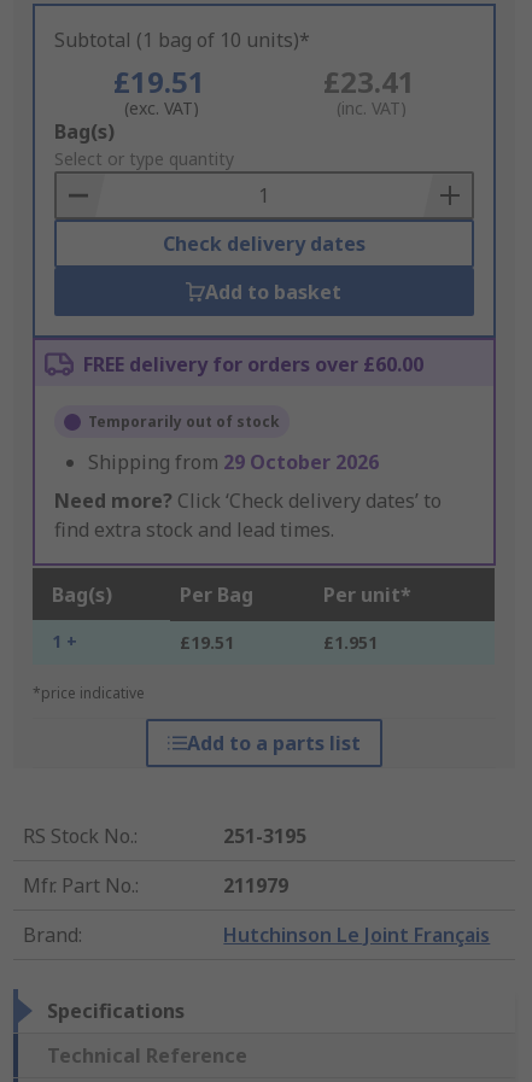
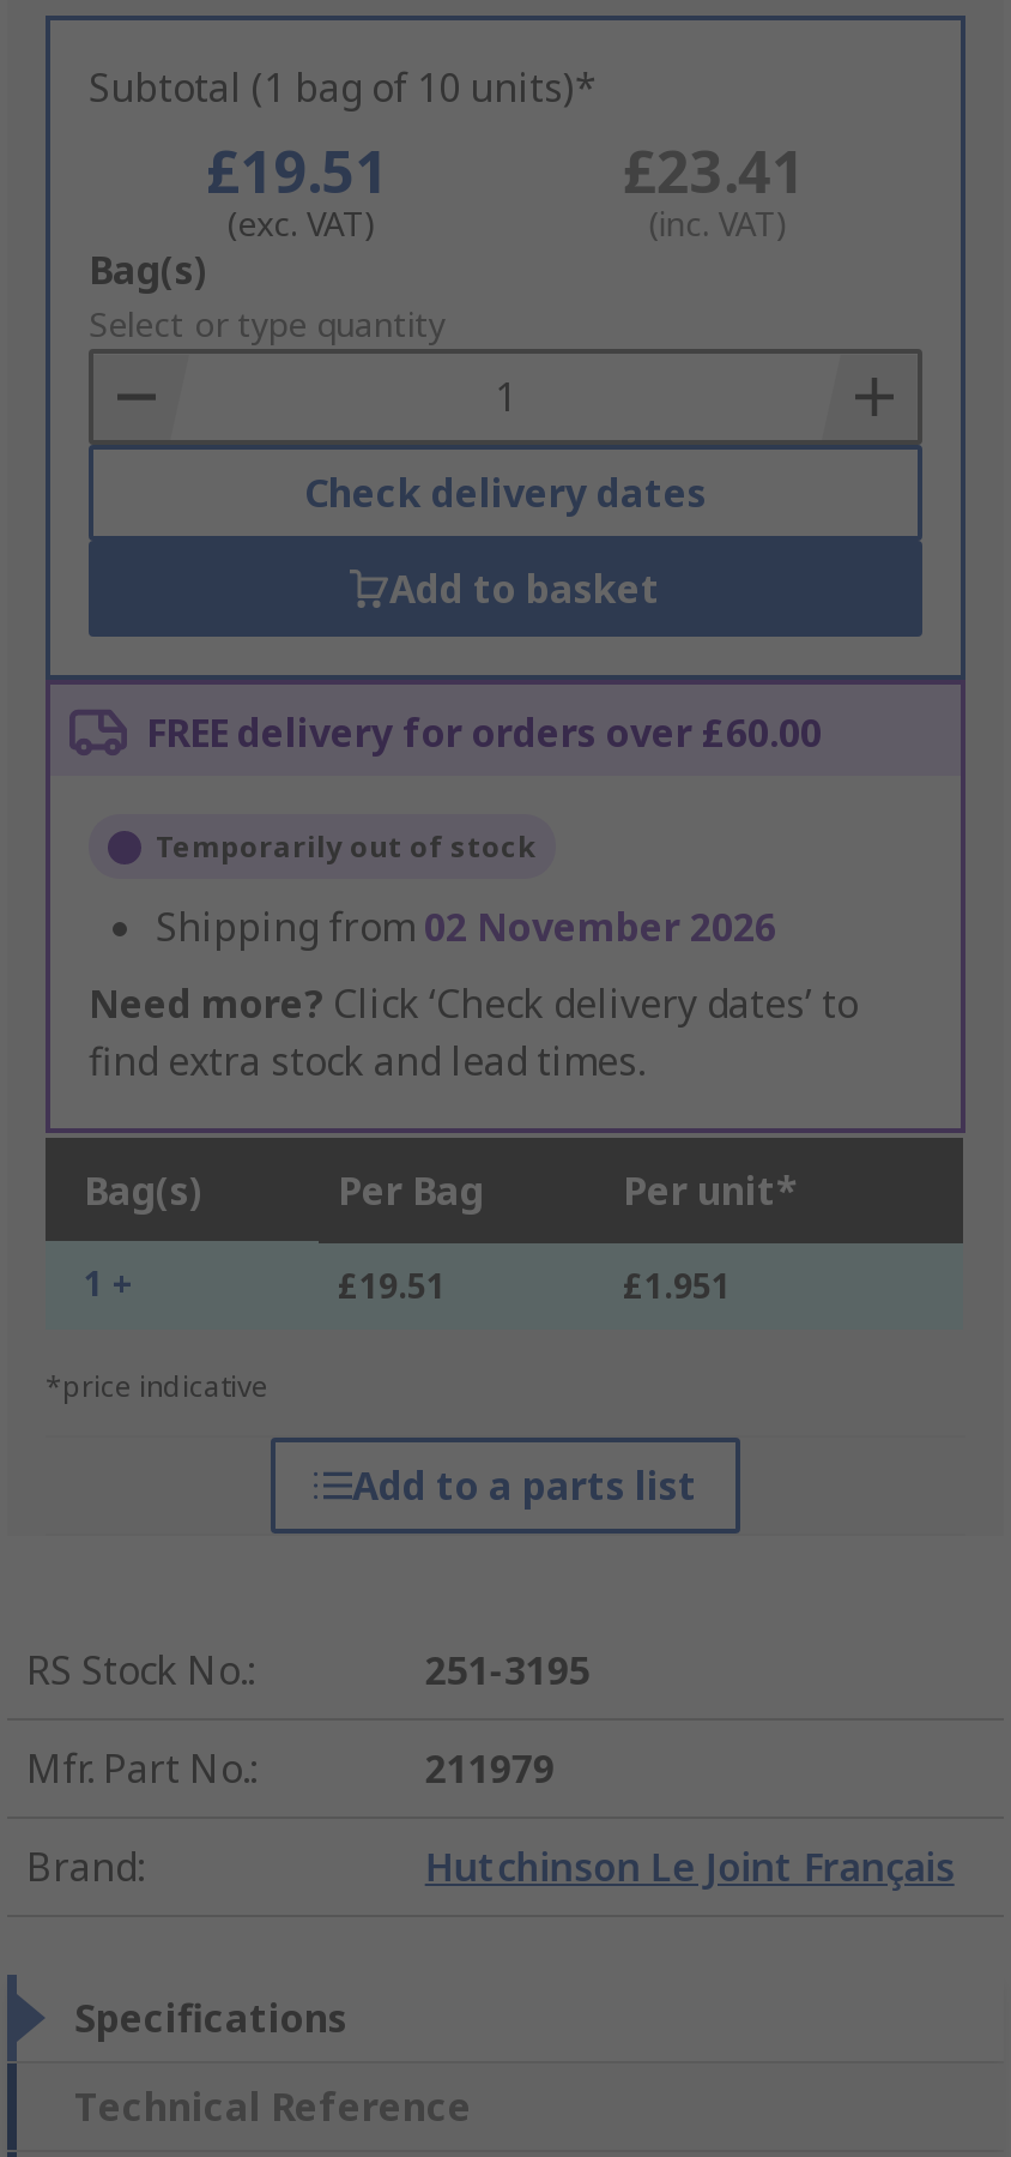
[88,449,379,476] Shipping from 29 October 2026 -> [156,902,776,954] Shipping from 02 November 2026

